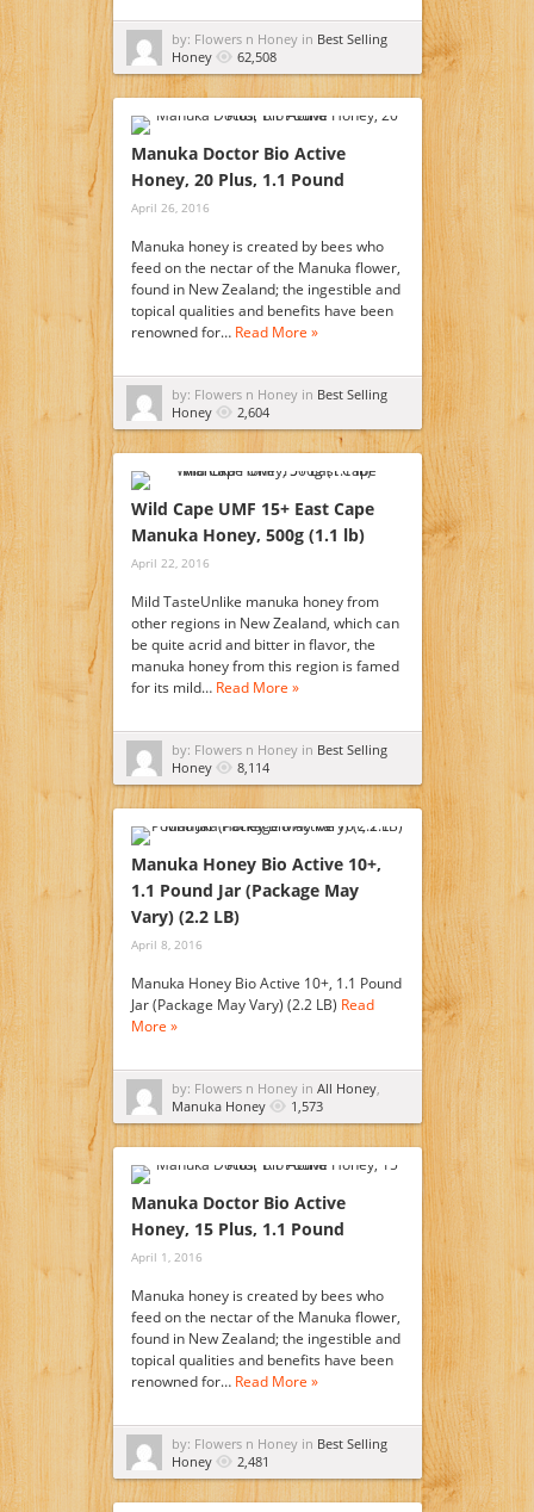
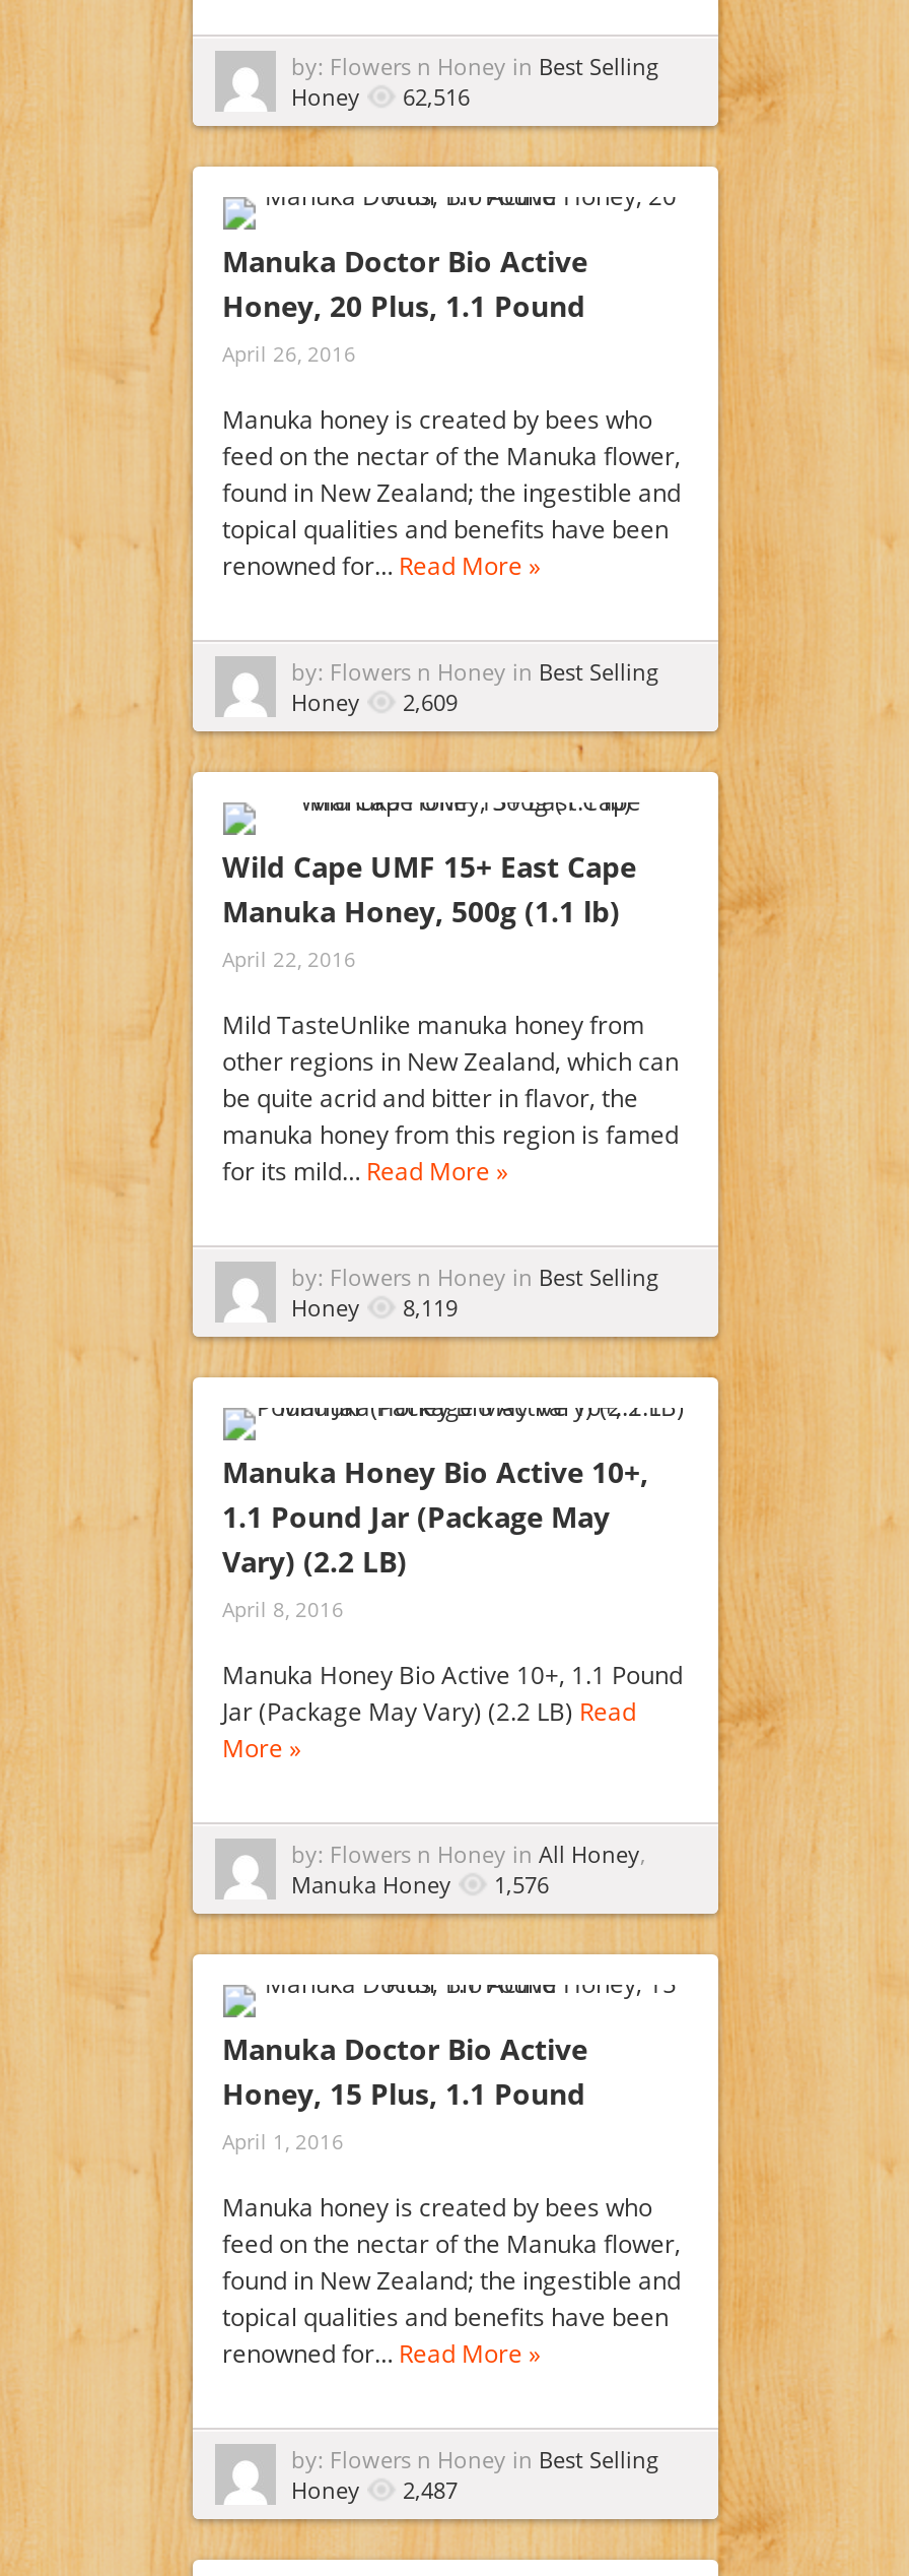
[171,48,276,66] Honey 62,508 -> [291,81,470,112] Honey 62,516
[171,403,269,421] Honey 2,604 -> [291,687,458,717] Honey 2,609
[171,758,269,776] Honey 8,114 -> [291,1292,458,1323] Honey 8,119
[171,1097,322,1115] Manuka Honey 1,573 -> [291,1869,549,1899] Manuka Honey 1,576
[171,1452,269,1470] Honey 2,481 -> [291,2474,458,2505] Honey 2,487

